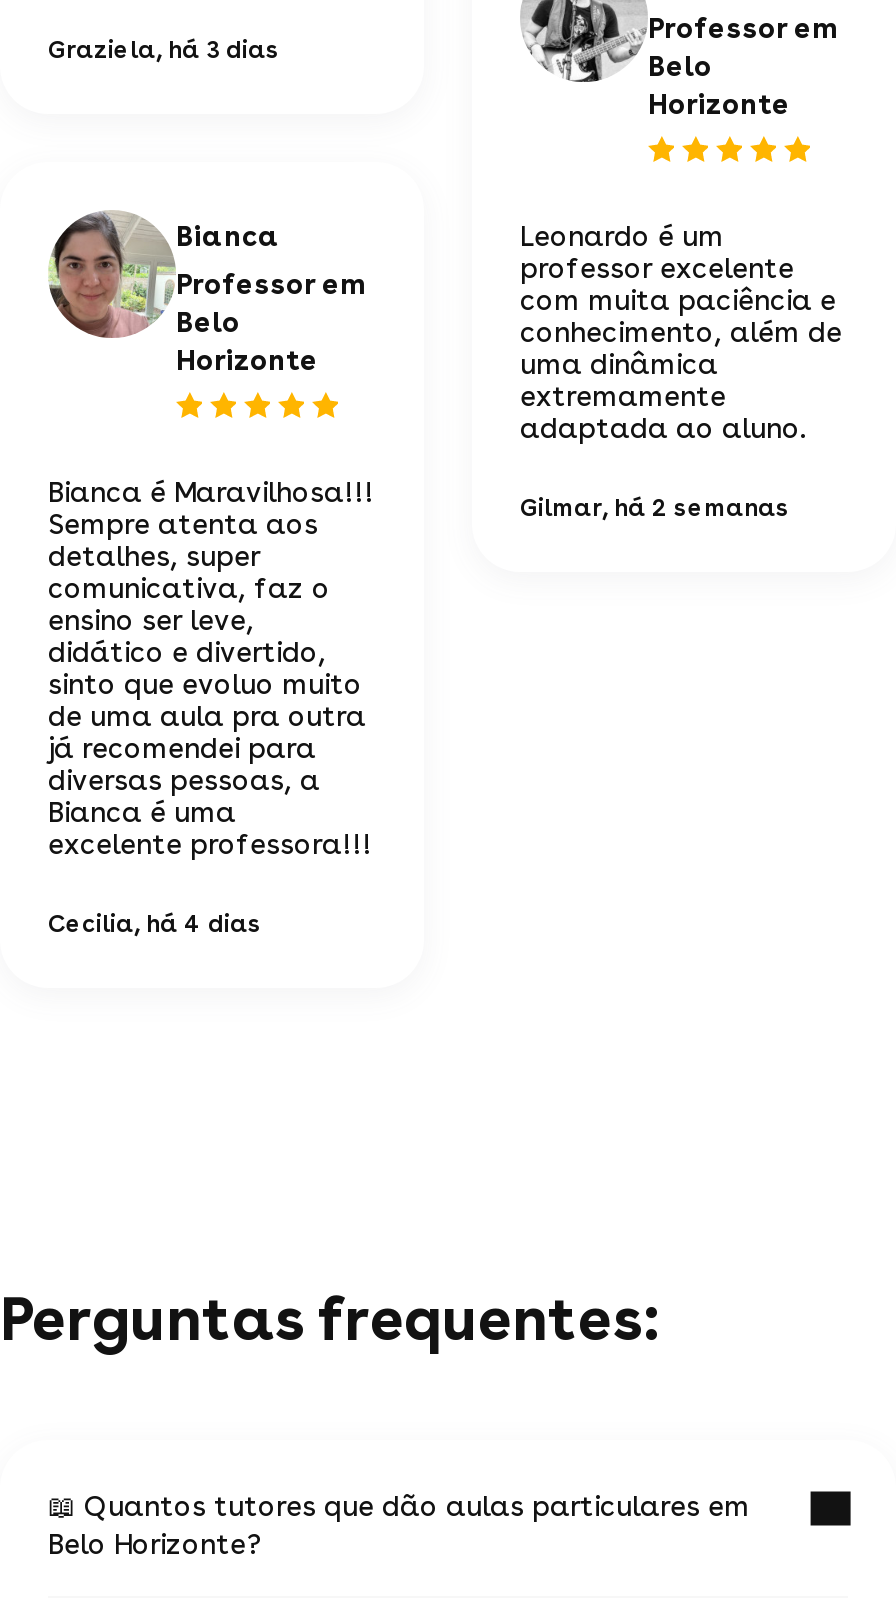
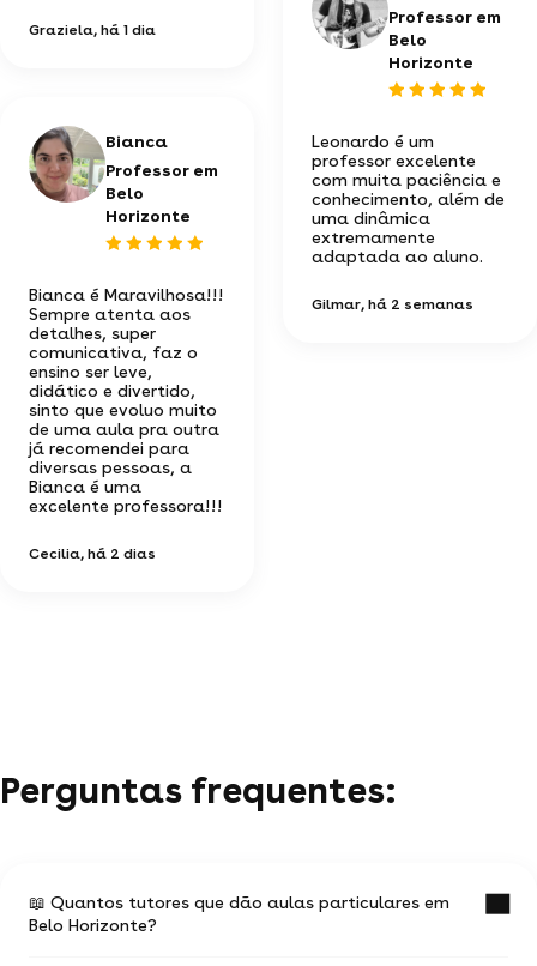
[48,36,280,64] Graziela, há 3 dias -> [29,21,156,38] Graziela, há 1 dia
[48,910,262,938] Cecilia, há 4 dias -> [29,545,156,562] Cecilia, há 2 dias

